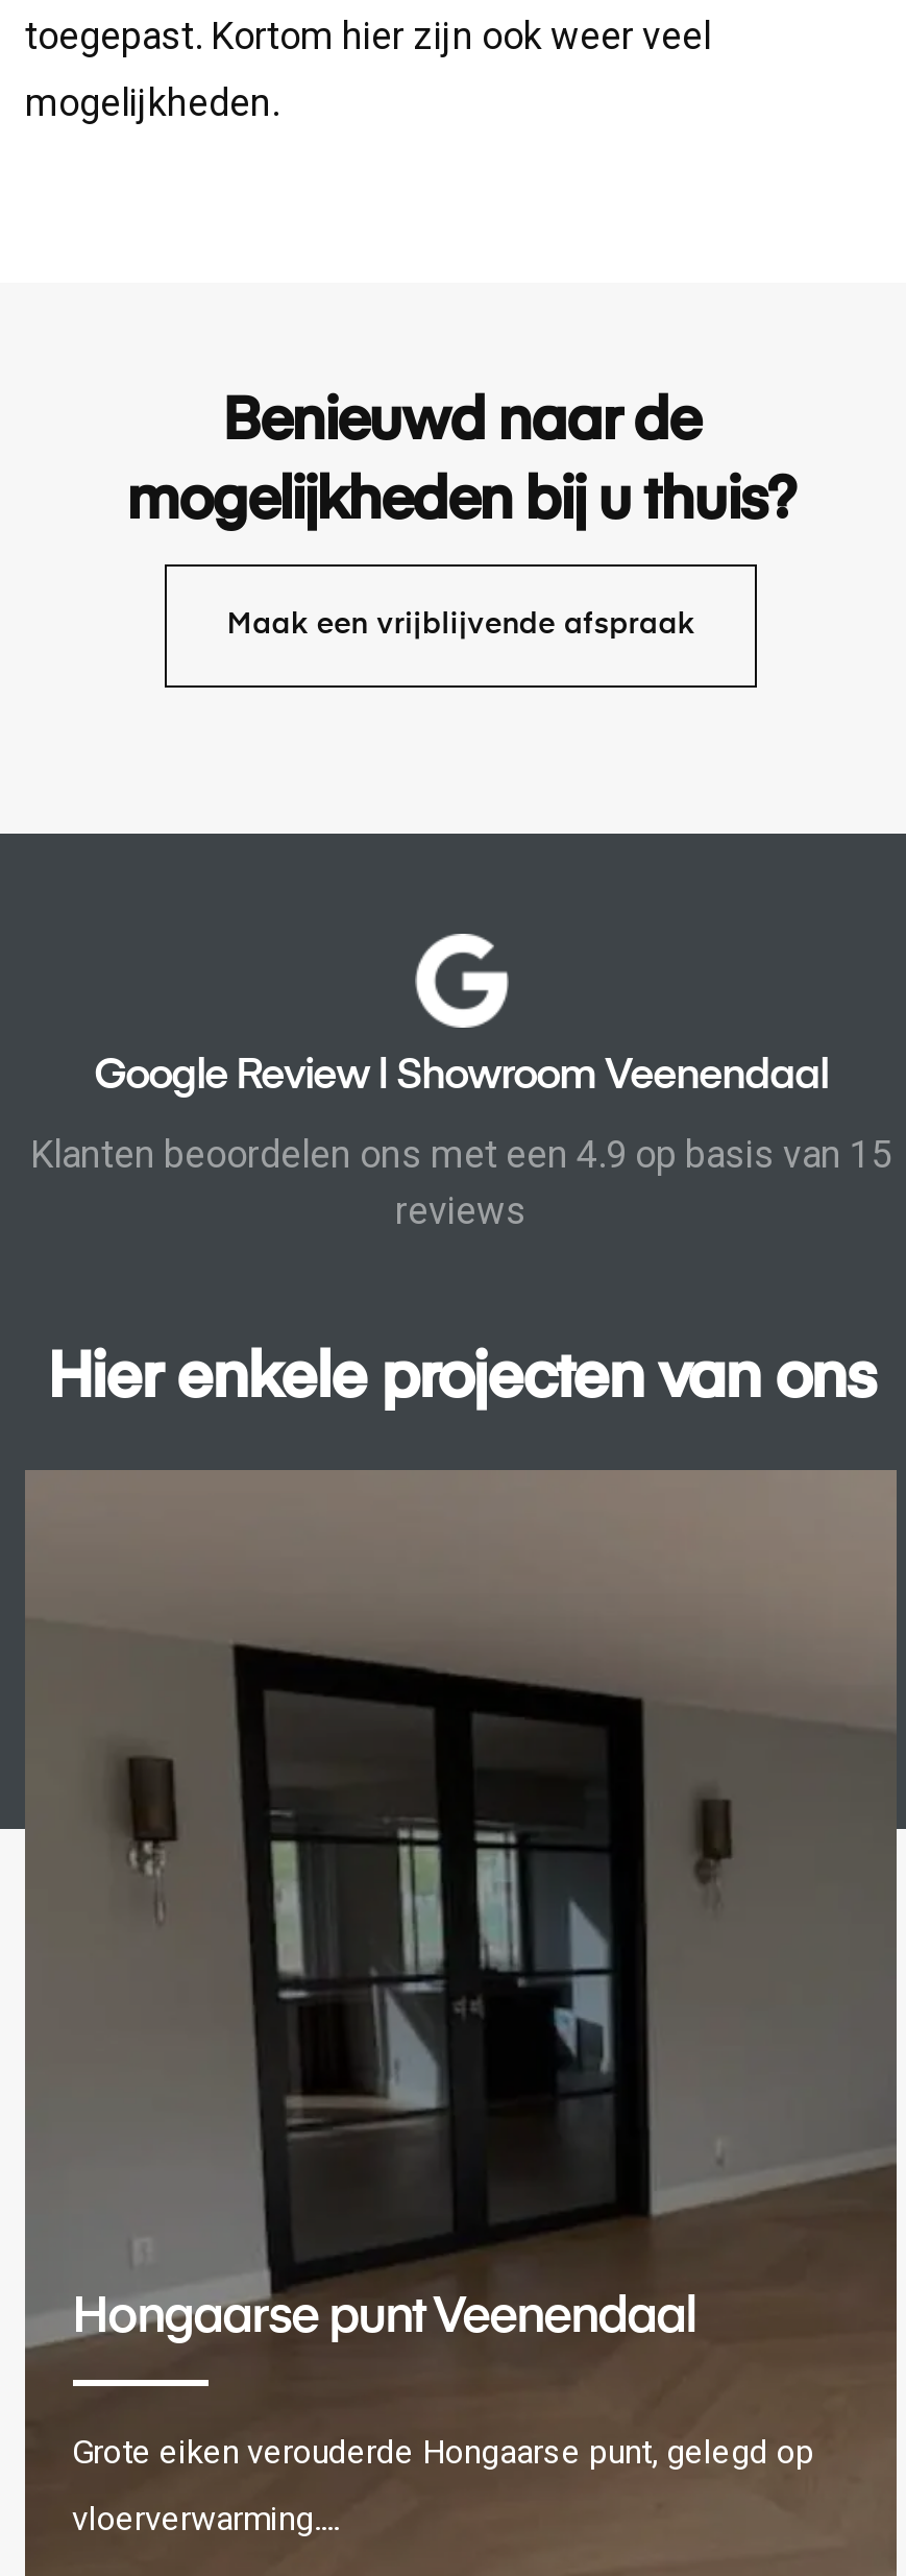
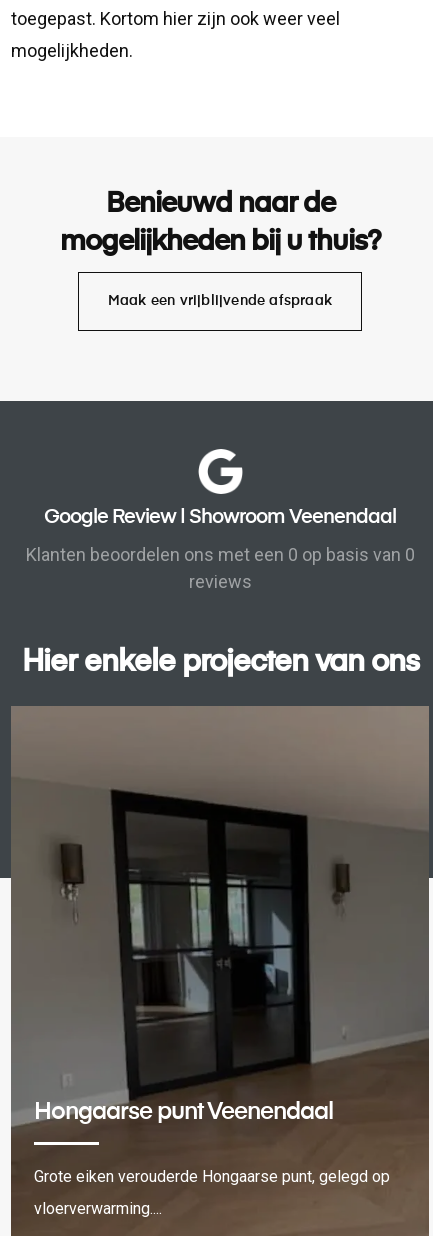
[30,1132,891,1176] Klanten beoordelen ons met een 4.9 op basis van 15 -> [25,544,414,565] Klanten beoordelen ons met een 0 op basis van 0

